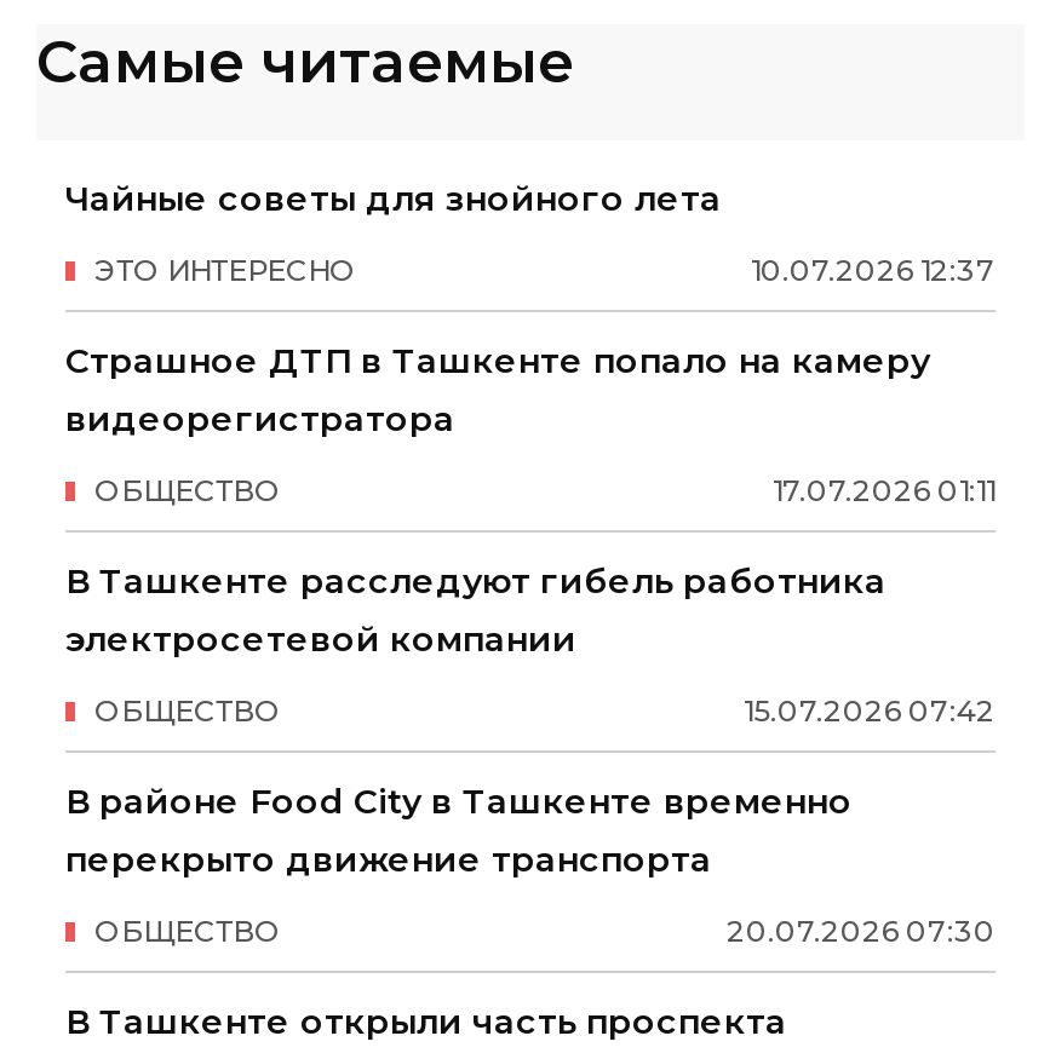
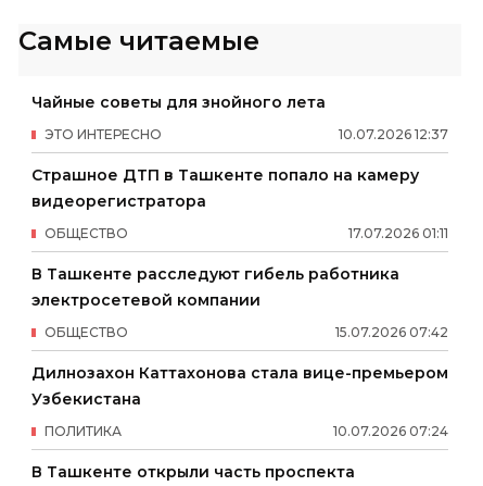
[65,779,853,881] В районе Food City в Ташкенте временно | перекрыто движение транспорта -> [31,363,448,409] Дилнозахон Каттахонова стала вице-премьером | Узбекистана
[94,913,996,949] 20.07.2026 07:30 | ОБЩЕСТВО -> [45,423,448,439] 10.07.2026 07:24 | ПОЛИТИКА

